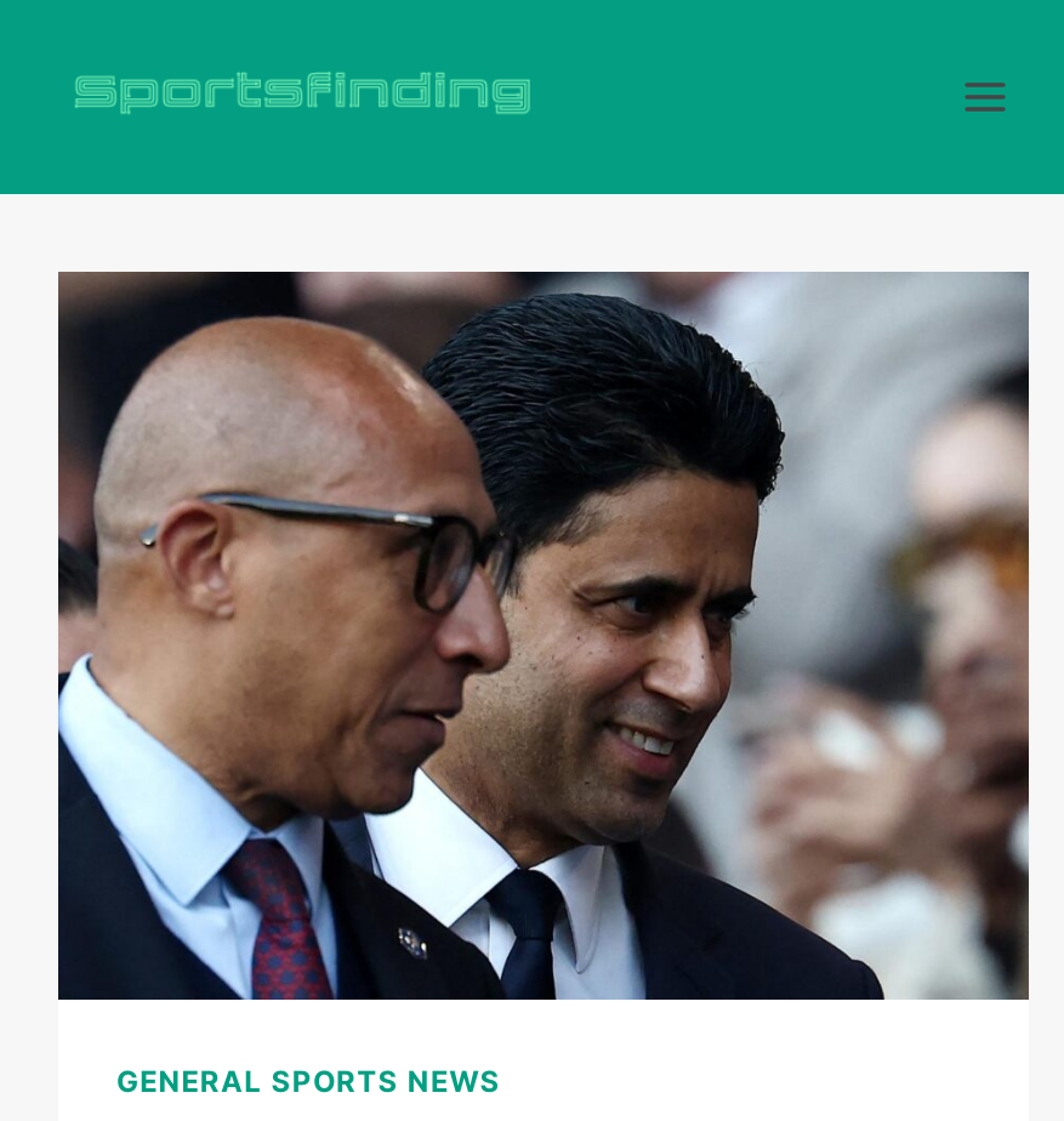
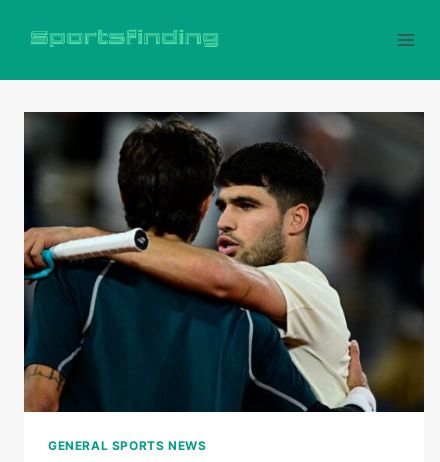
[56,269,1031,1002] [image] -> [23,111,425,413] [image]

